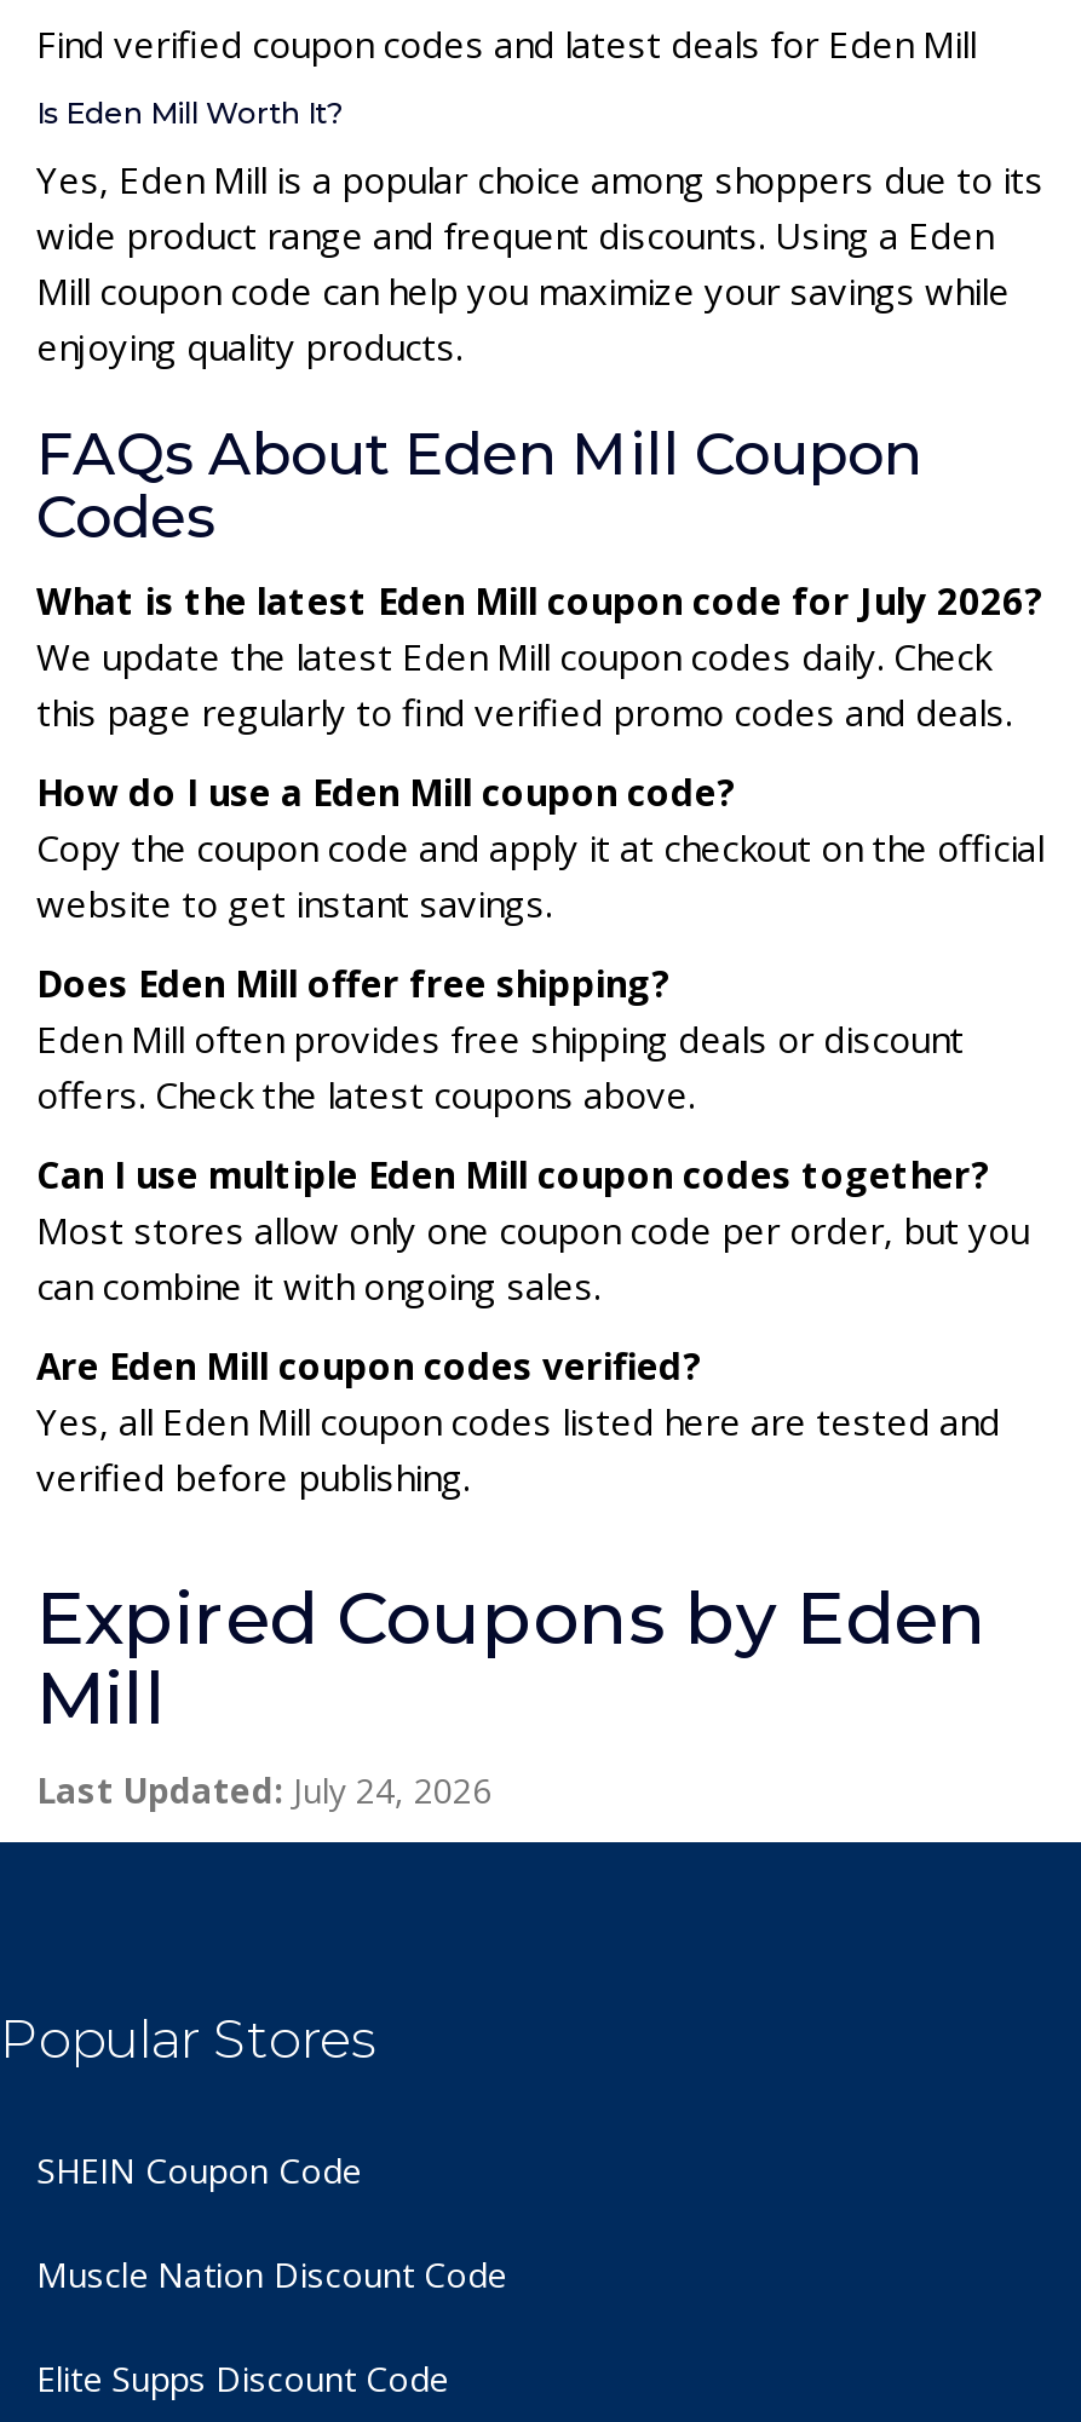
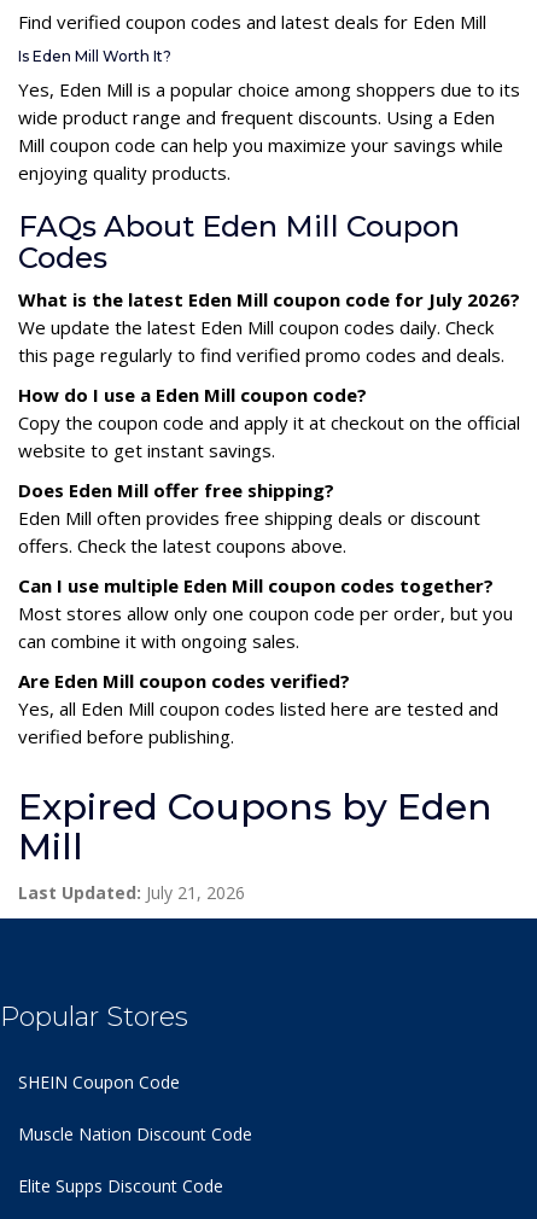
[36,1767,491,1813] Last Updated: July 24, 2026 -> [18,881,245,904] Last Updated: July 21, 2026

